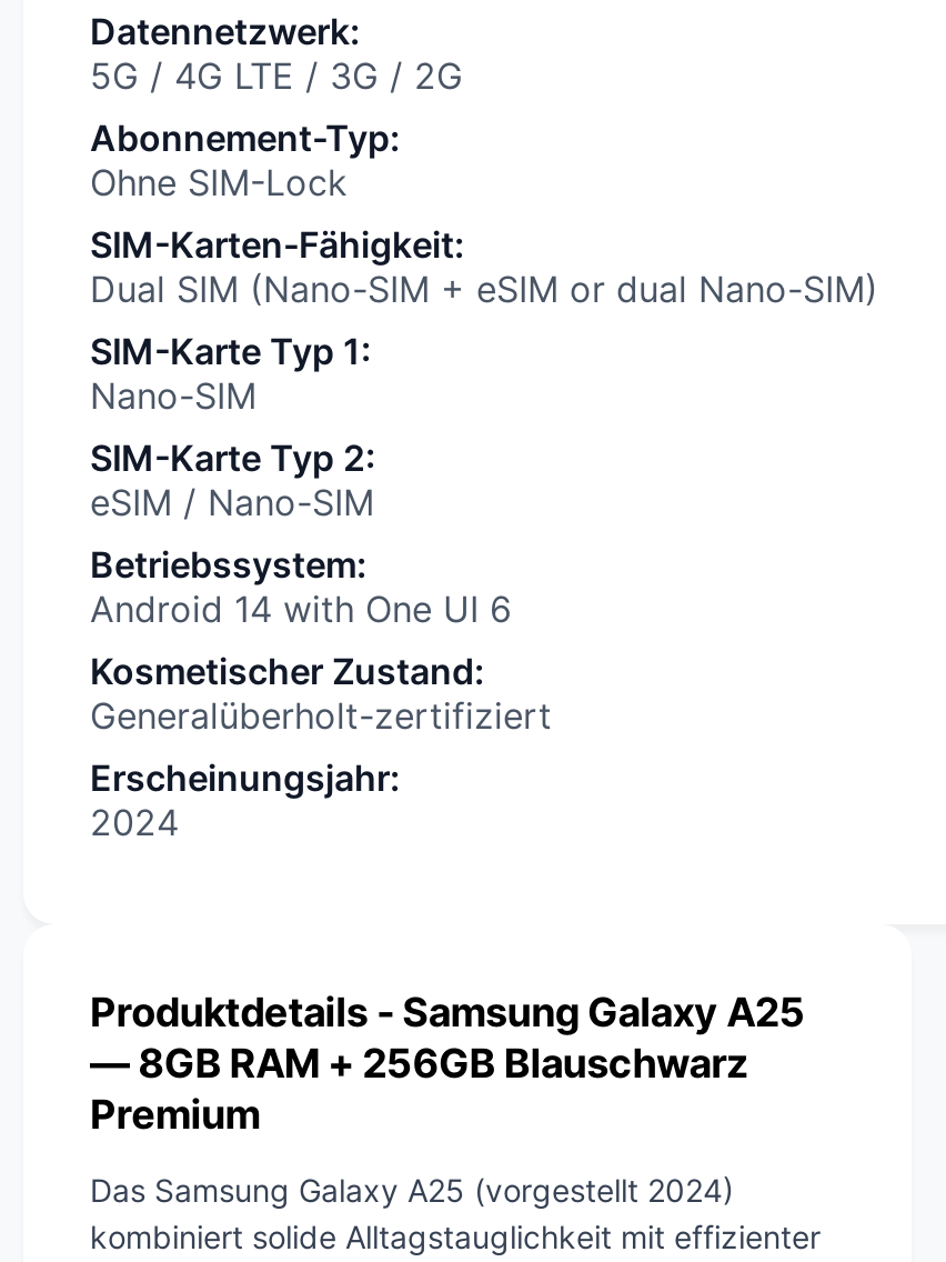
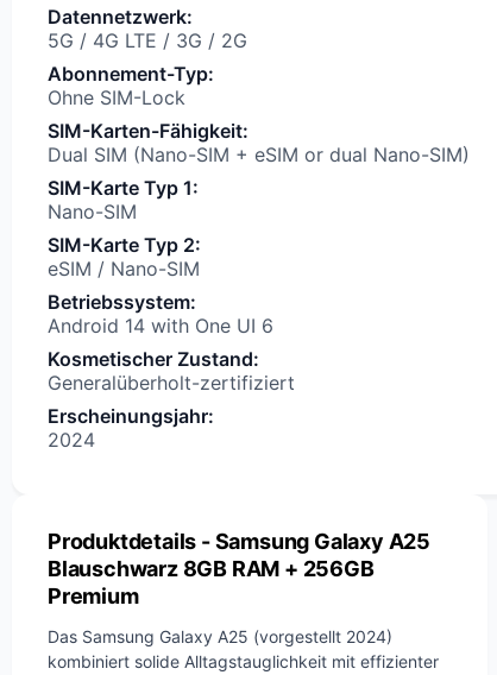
[90,1040,748,1086] — 8GB RAM + 256GB Blauschwarz -> [48,556,374,581] Blauschwarz 8GB RAM + 256GB

